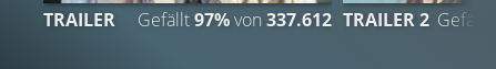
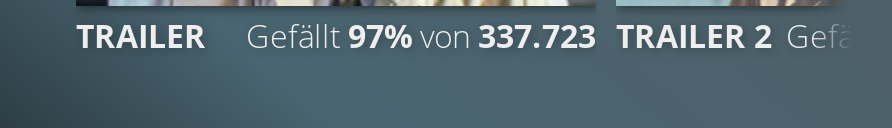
[138,8,332,32] Gefällt 97% von 337.612 -> [246,14,596,58] Gefällt 97% von 337.723

